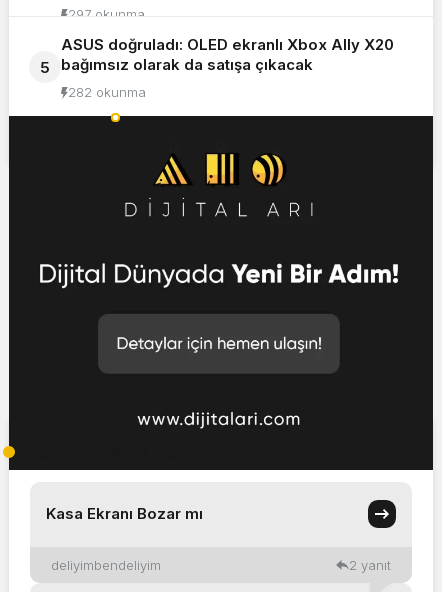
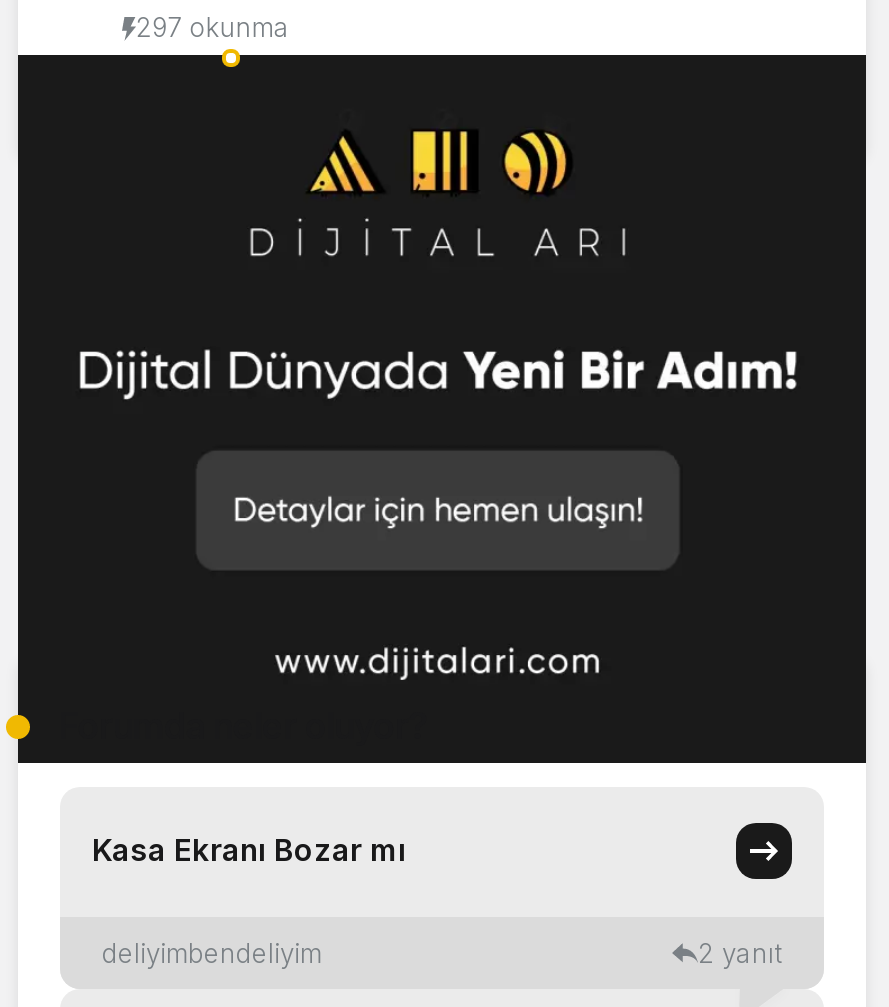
[61,35,394,100] ASUS doğruladı: OLED ekranlı Xbox Ally X20 | bağımsız olarak da satışa çıkacak | 282 okunma -> none
[40,58,50,77] 5 -> none

